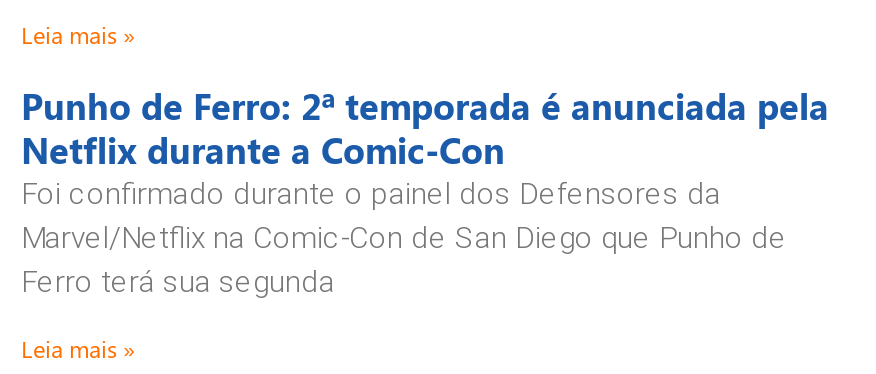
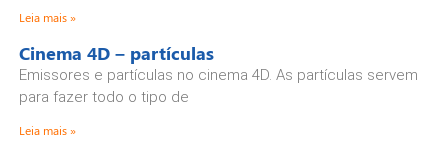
[21,81,829,299] Punho de Ferro: 2ª temporada é anunciada pela | Netflix durante a Comic-Con | Foi confirmado durante o painel dos Defensores da | Marvel/Netflix na Comic-Con de San Diego que Punho de | Ferro terá sua segunda -> [19,40,418,105] Cinema 4D – partículas | Emissores e partículas no cinema 4D. As partículas servem | para fazer todo o tipo de

